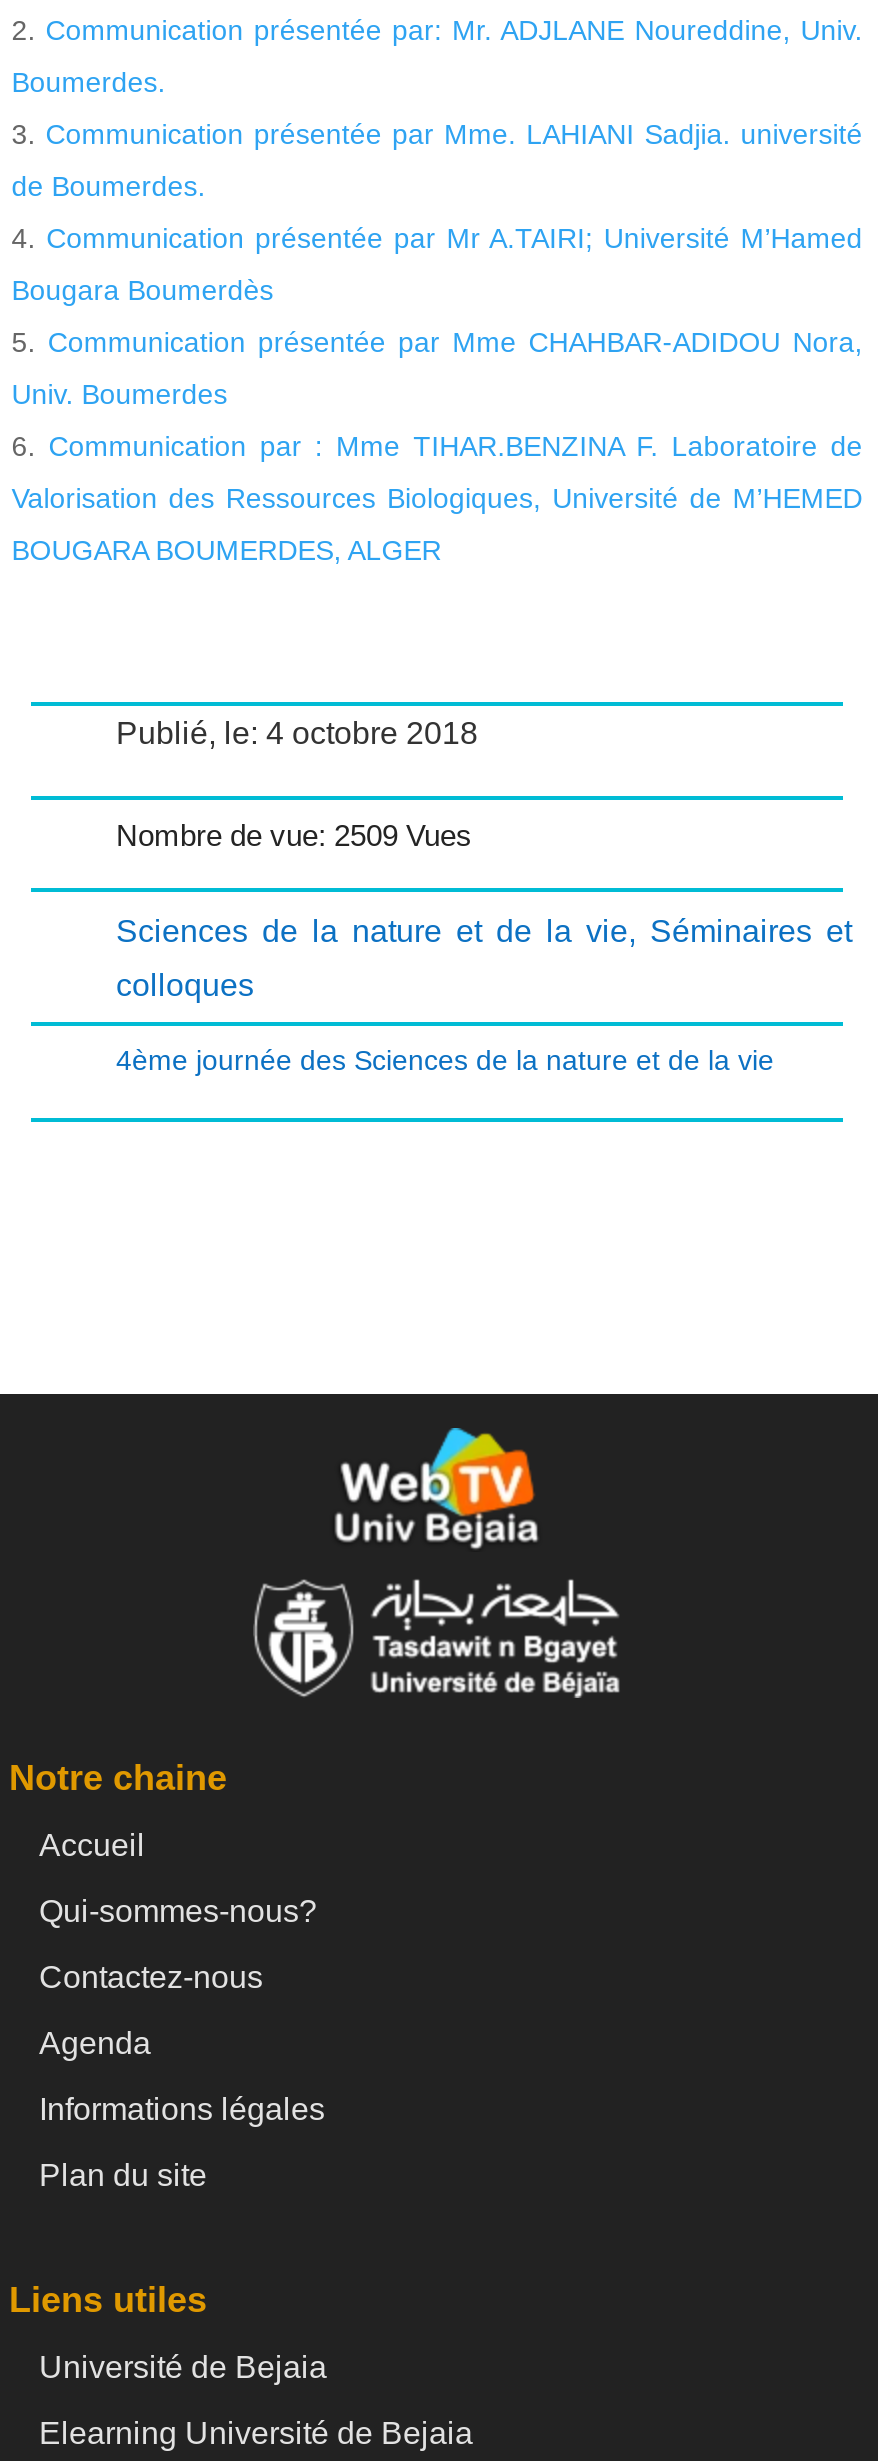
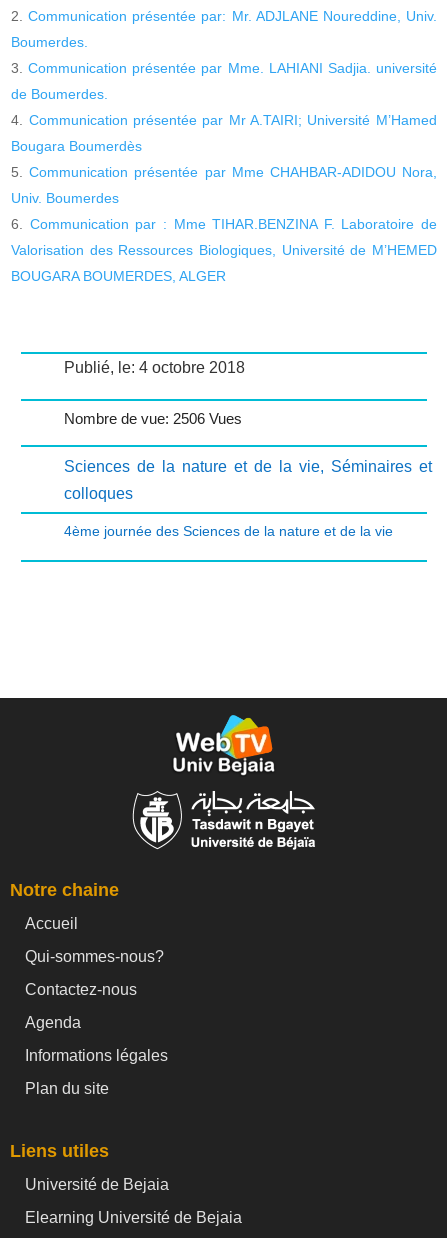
[116,817,472,851] Nombre de vue: 2509 Vues -> [63,410,241,427] Nombre de vue: 2506 Vues

